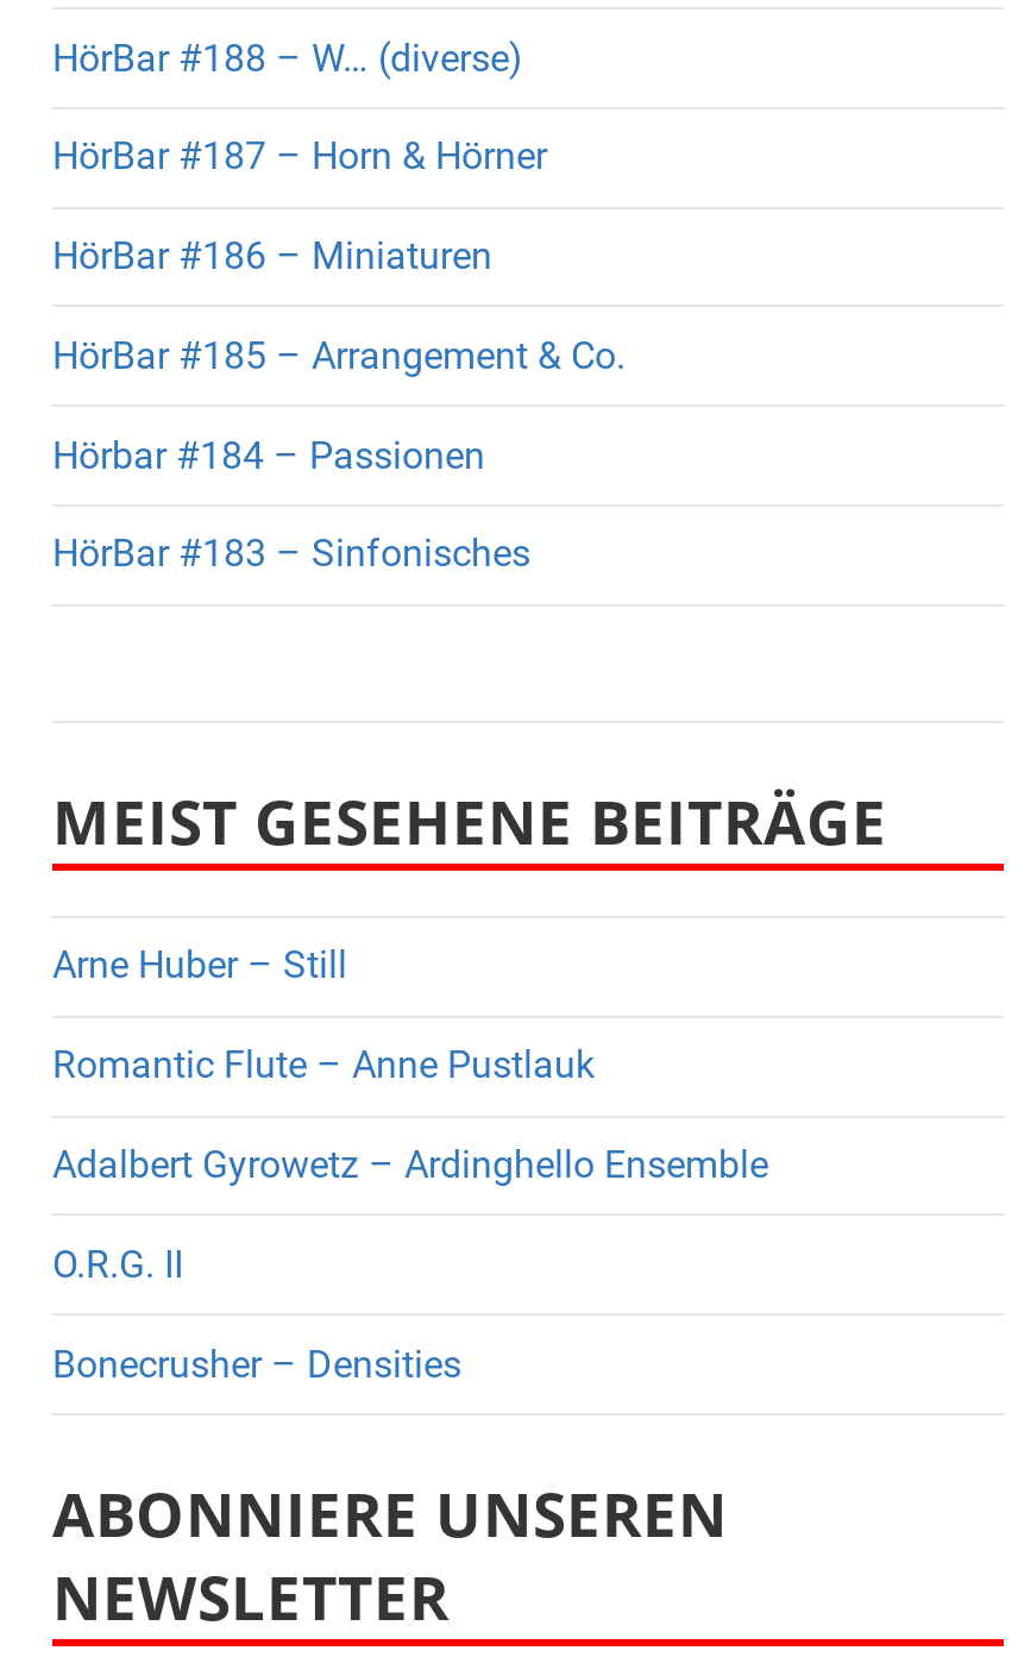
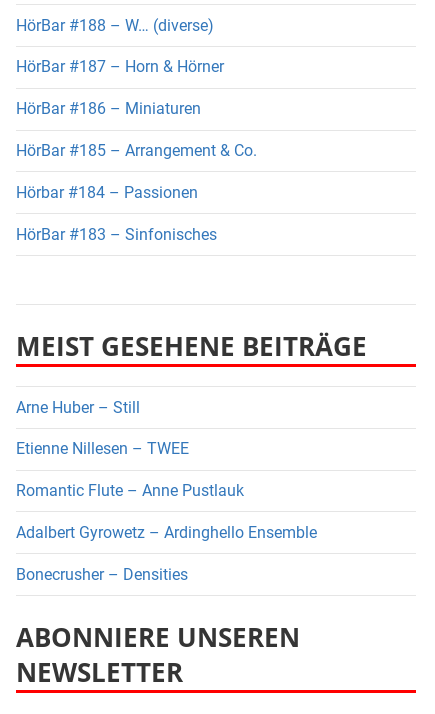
none -> [16,439,189,458] Etienne Nillesen – TWEE
moved [52,1043,768,1187] -> [16,481,317,542]: Romantic Flute – Anne Pustlauk | Adalbert Gyrowetz – Ardinghello Ensemble
[52,1242,183,1287] O.R.G. II -> none

